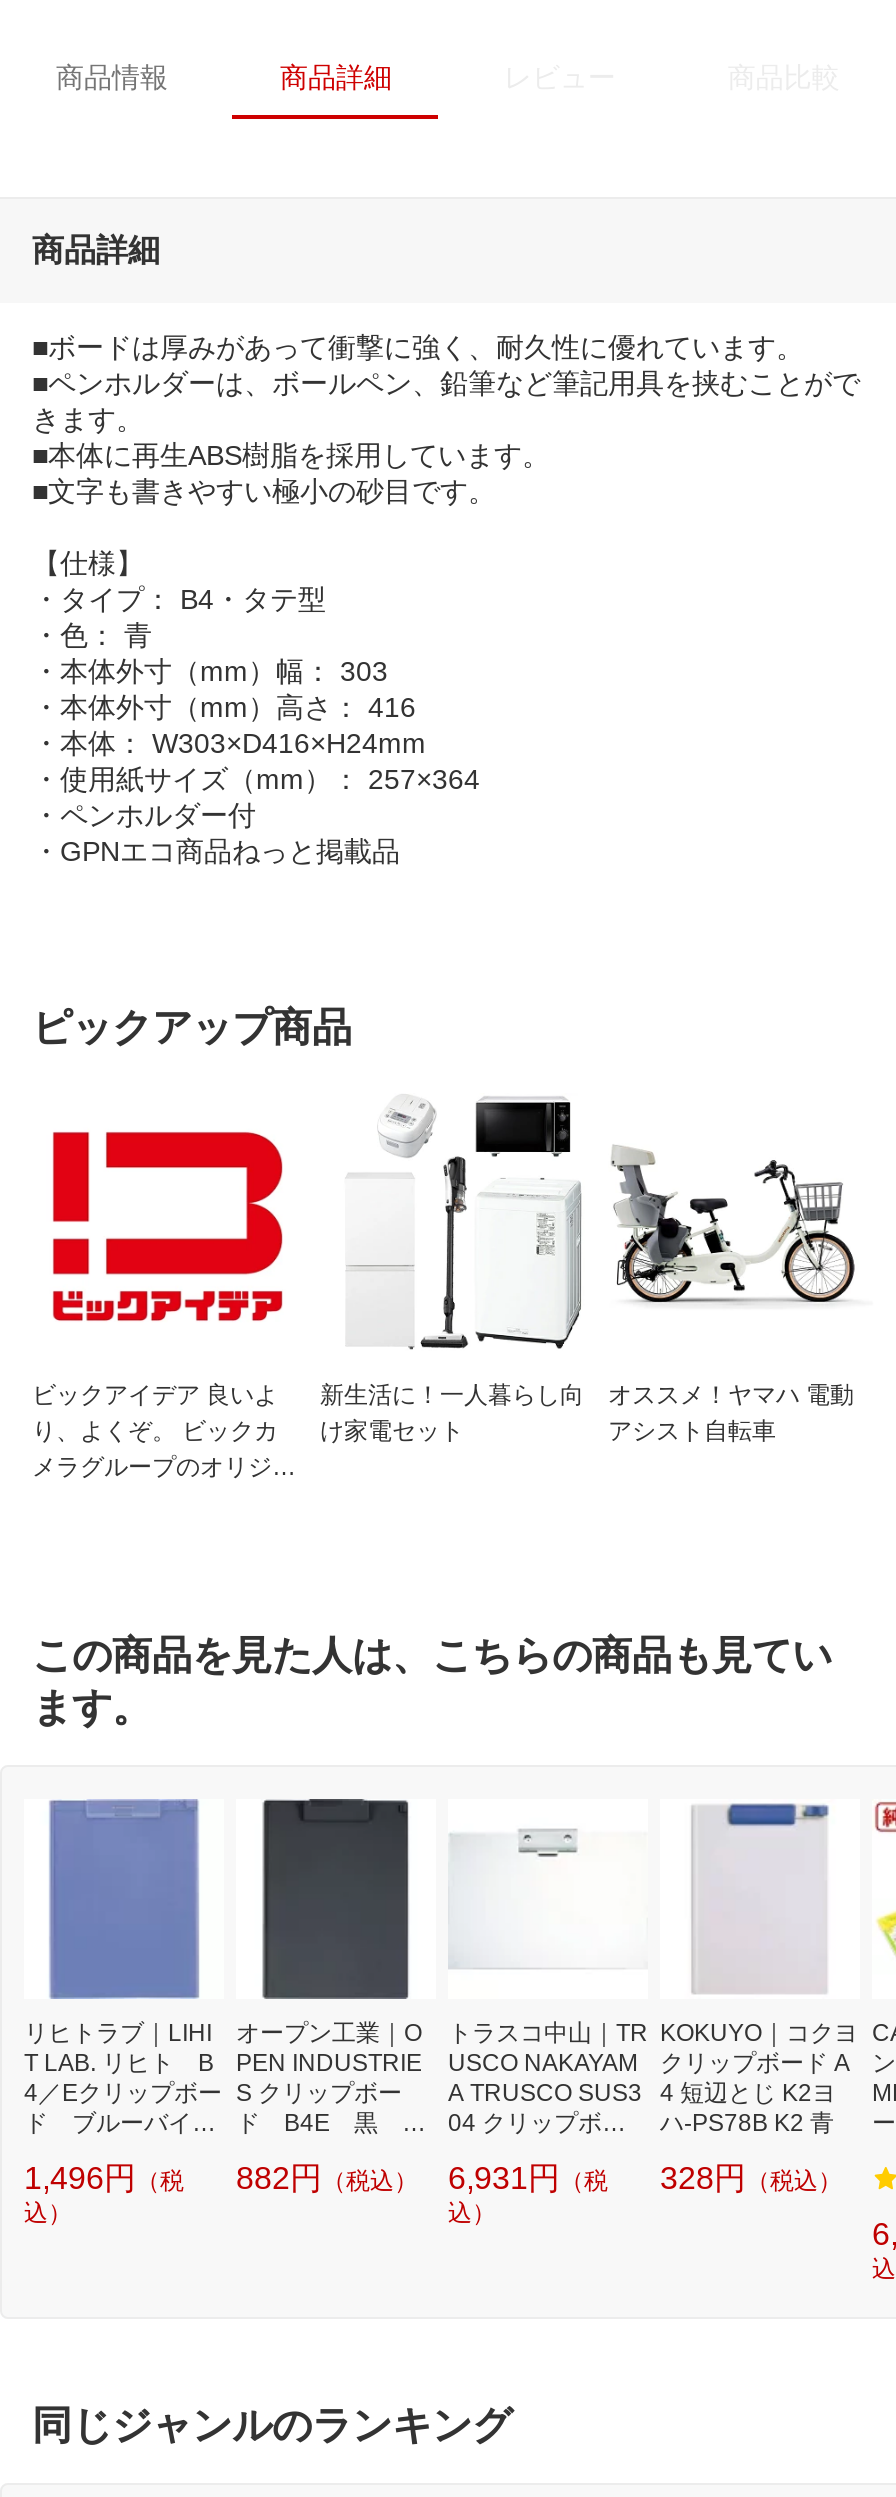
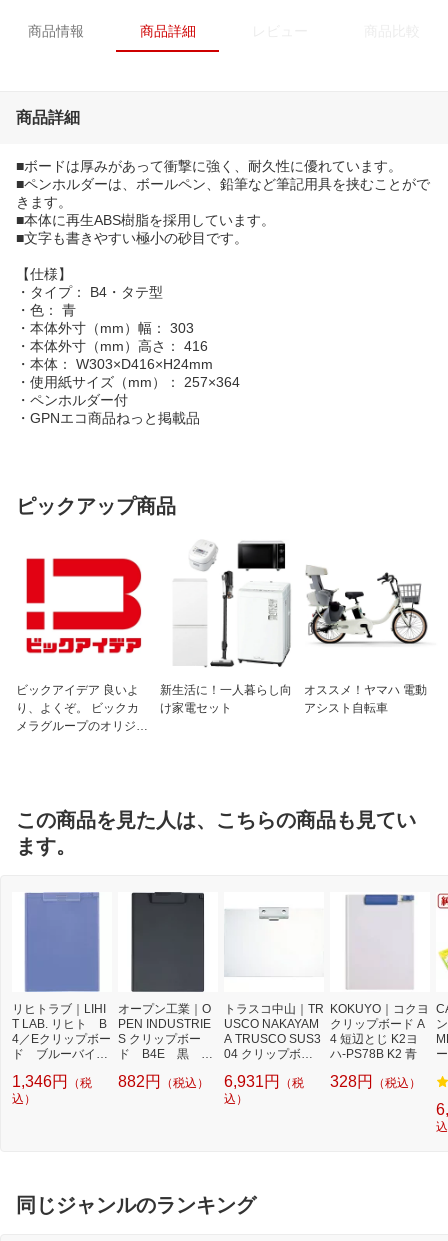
[24,2161,184,2195] 1,496円（税 -> [12,1073,92,1090] 1,346円（税

